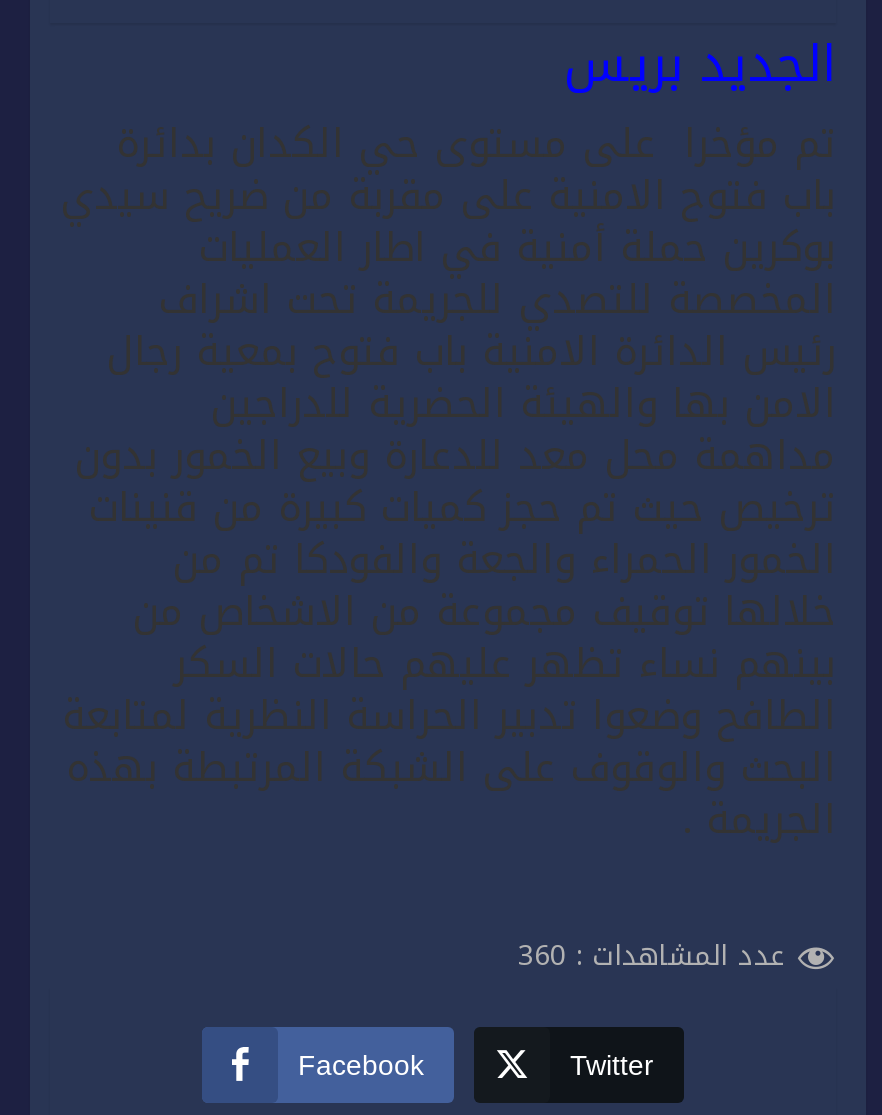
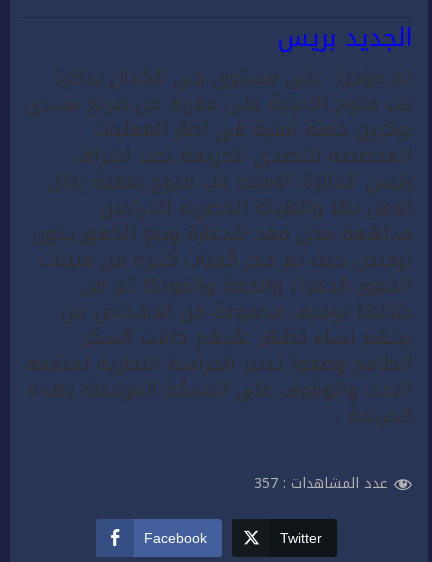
[518,928,786,982] عدد المشاهدات : 360 -> [254,470,388,497] عدد المشاهدات : 357

